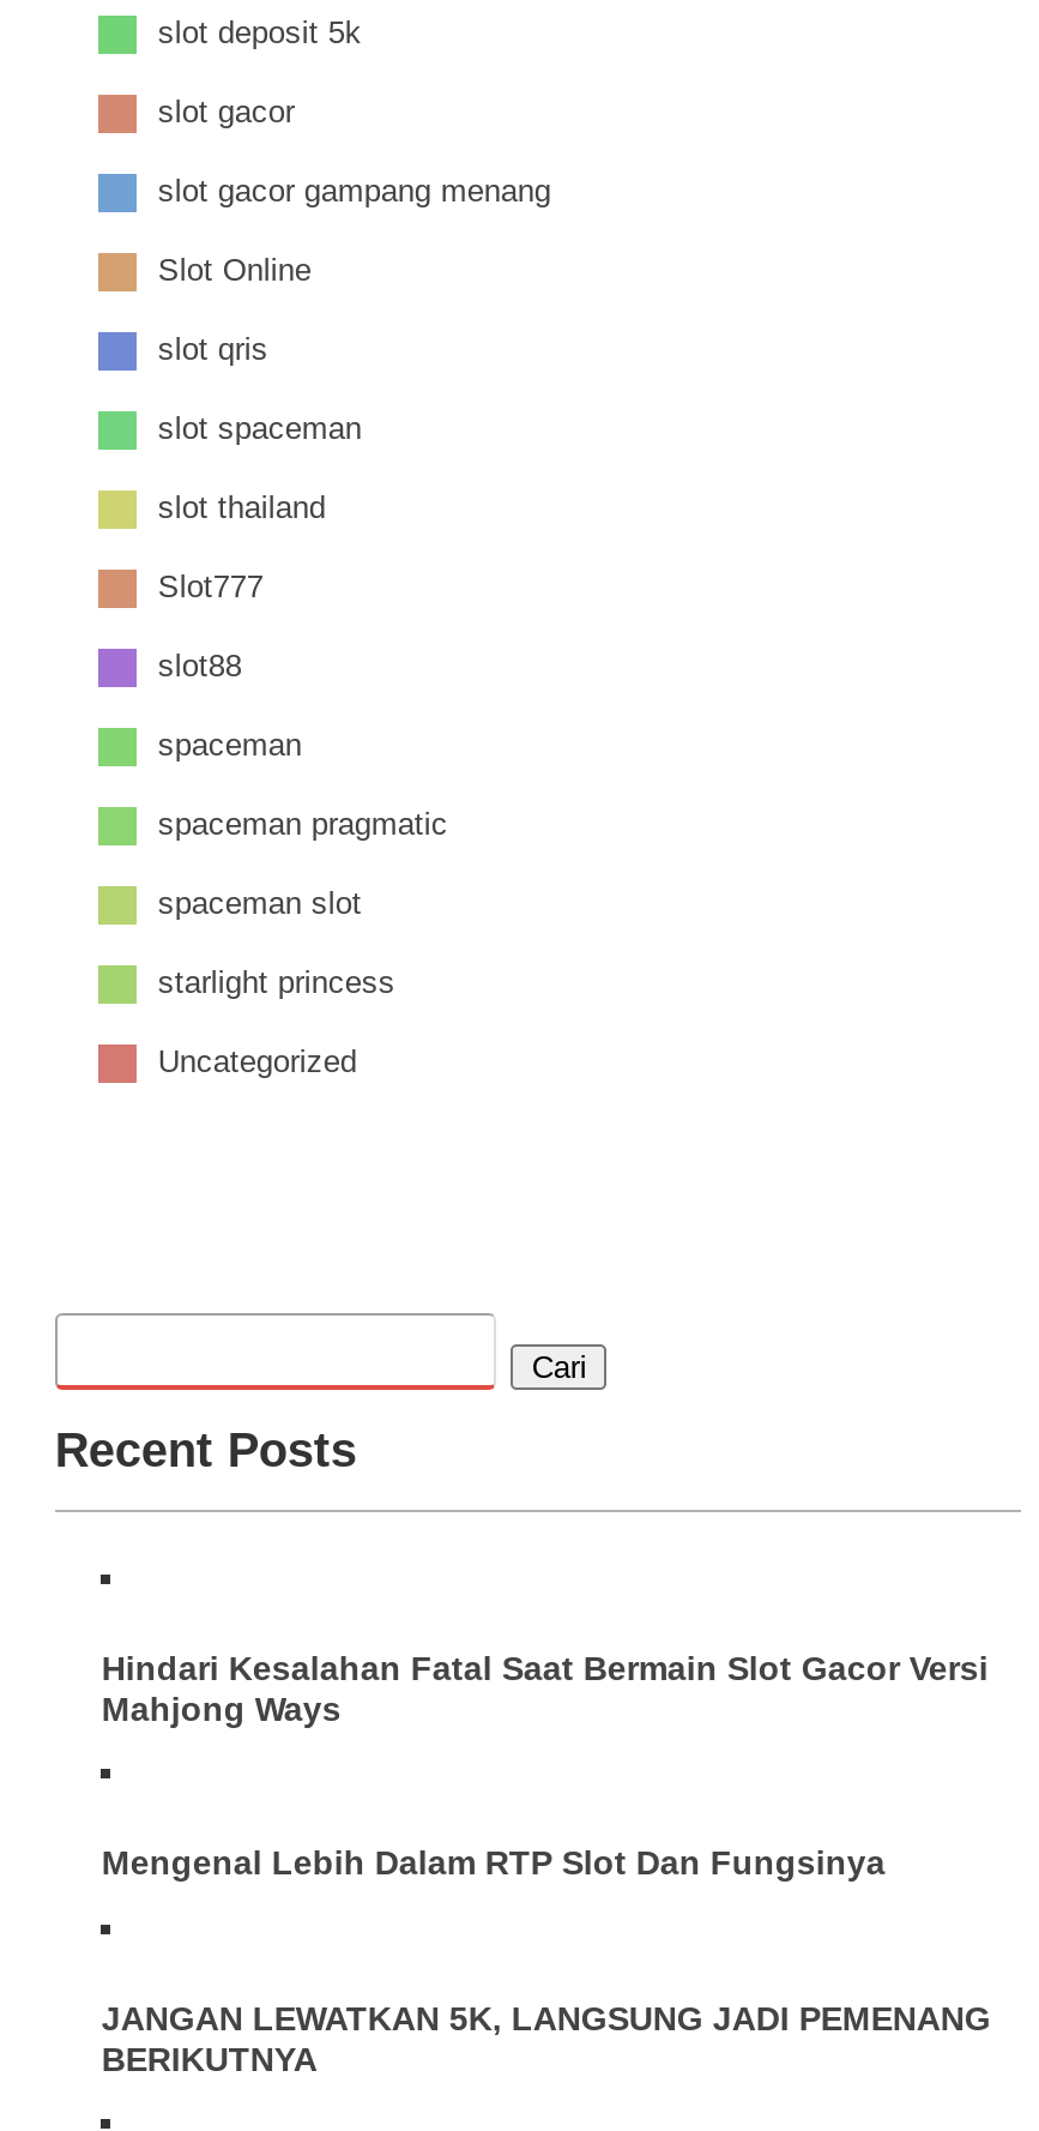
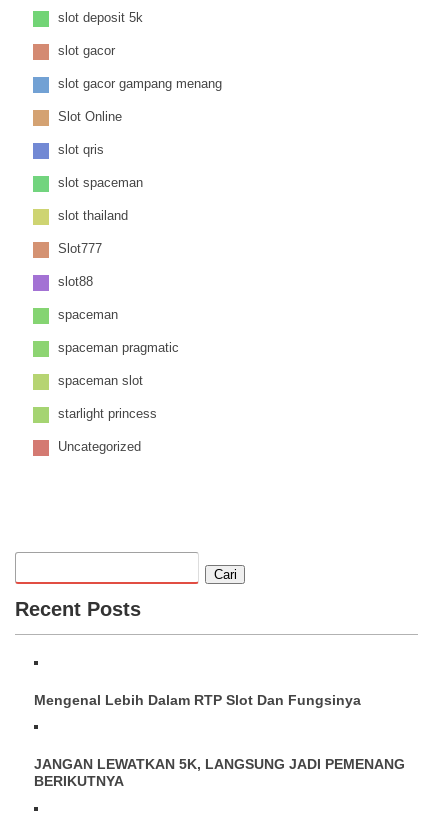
[102,1648,988,1727] Hindari Kesalahan Fatal Saat Bermain Slot Gacor Versi | Mahjong Ways -> none

